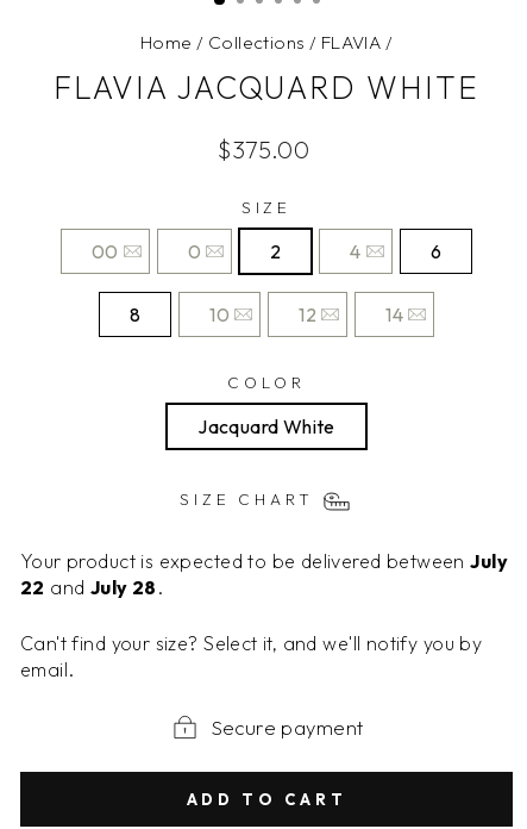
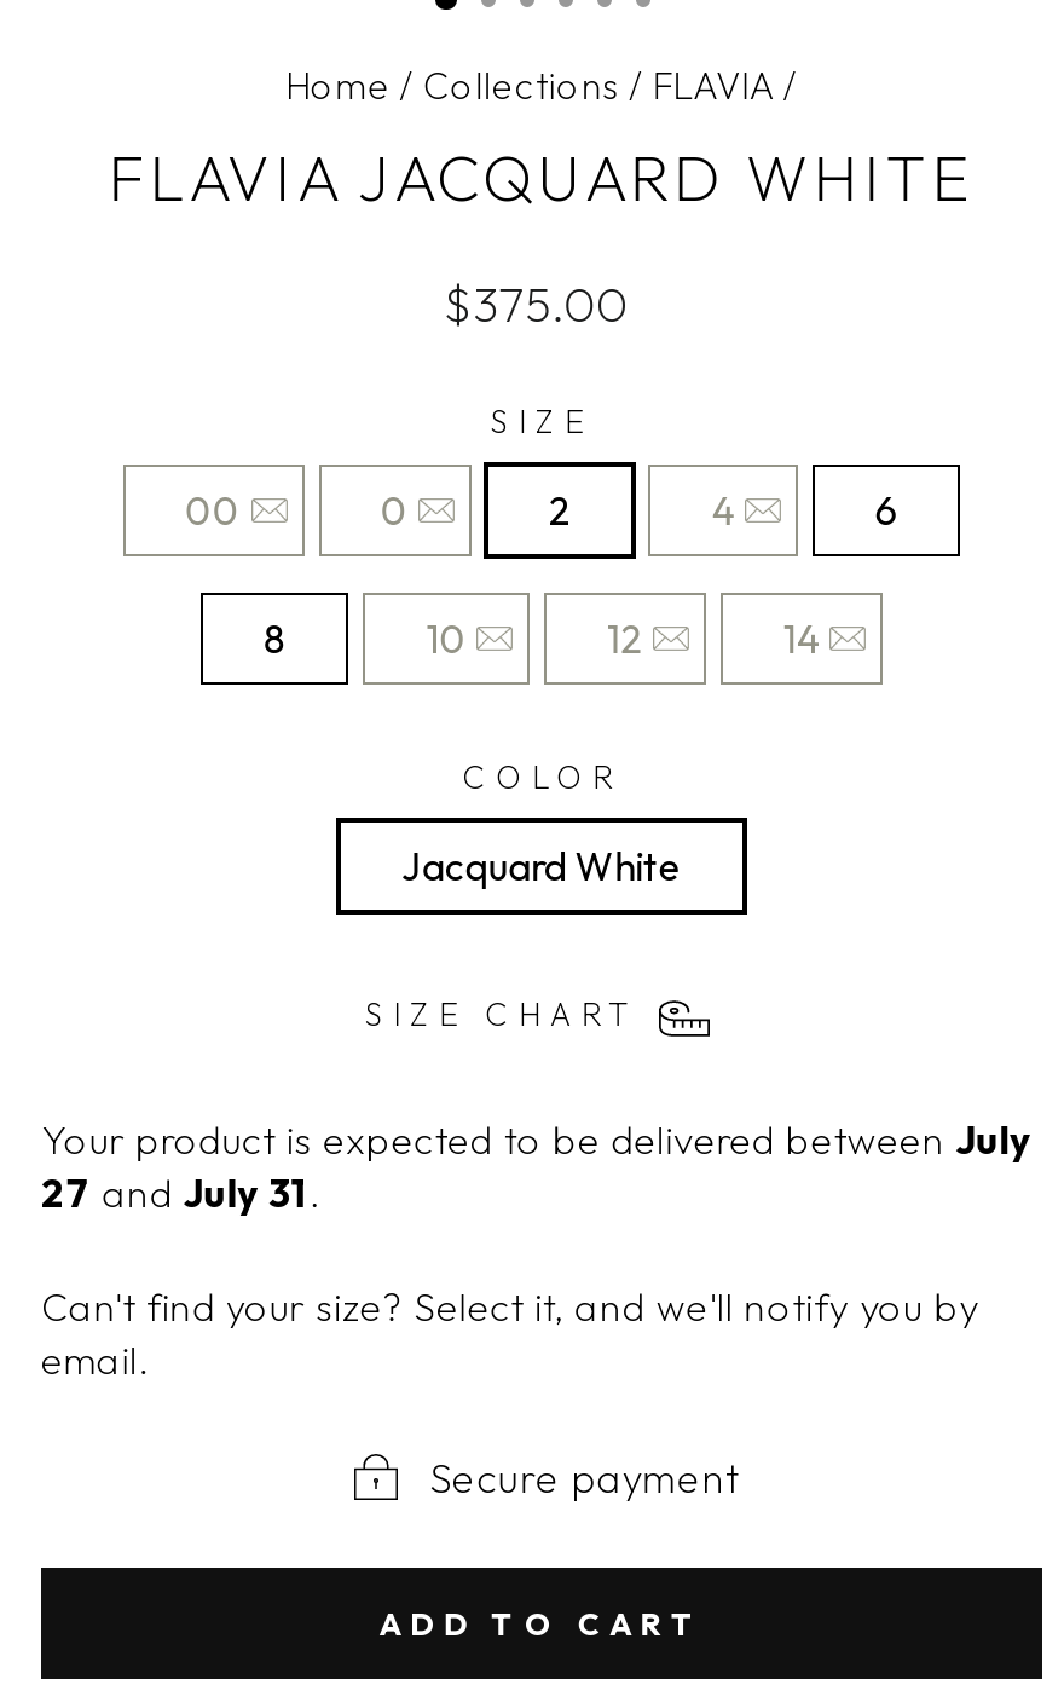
[20,576,163,600] 22 and July 28. -> [41,1170,322,1218] 27 and July 31.

